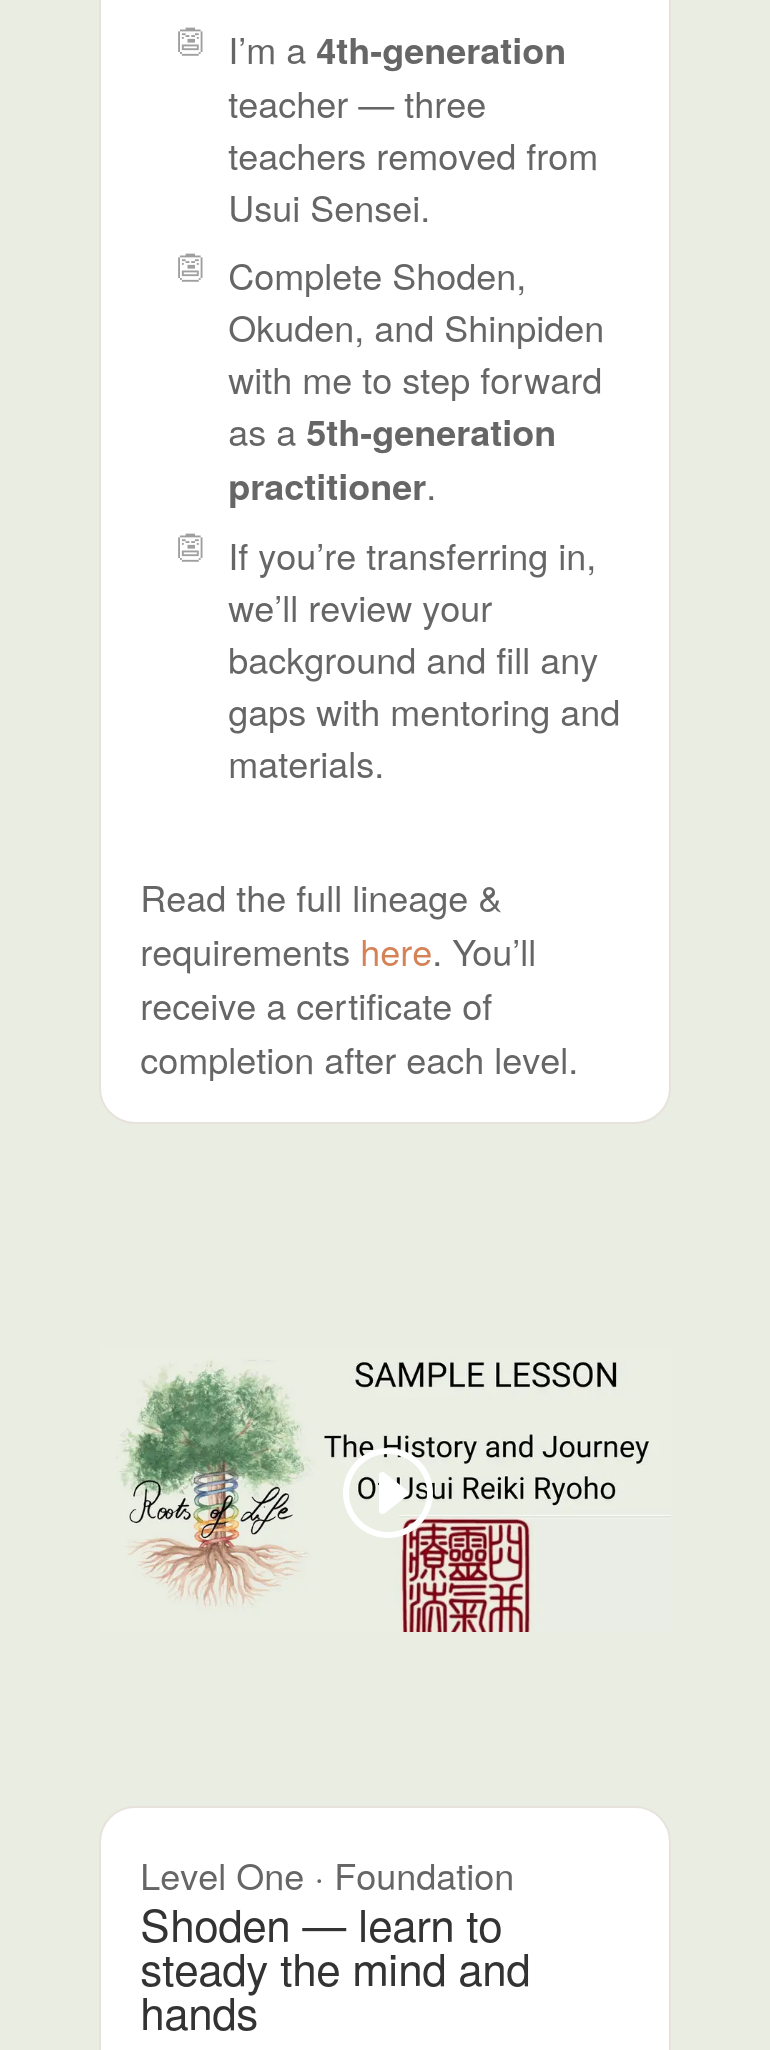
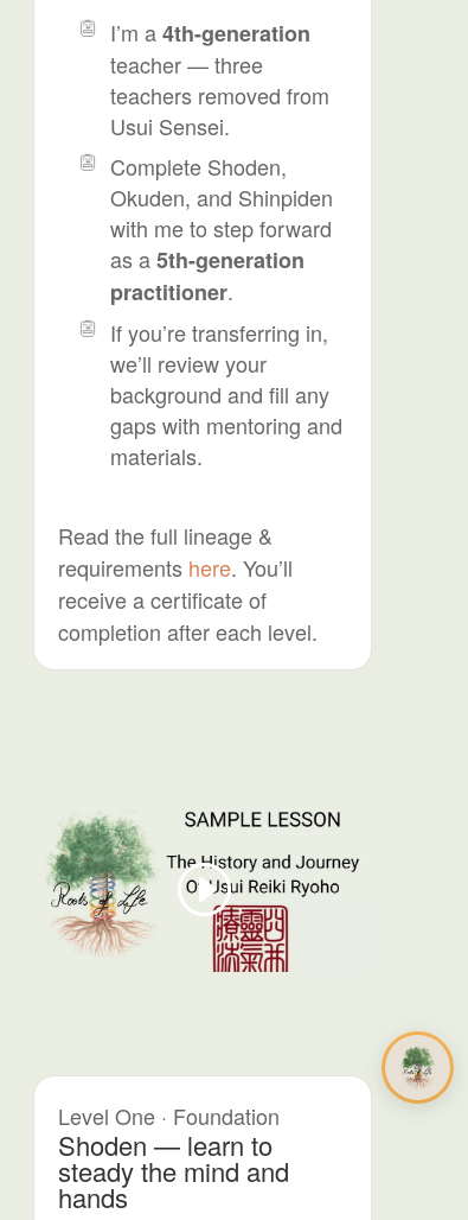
none -> [380,1030,455,1106] [image]

